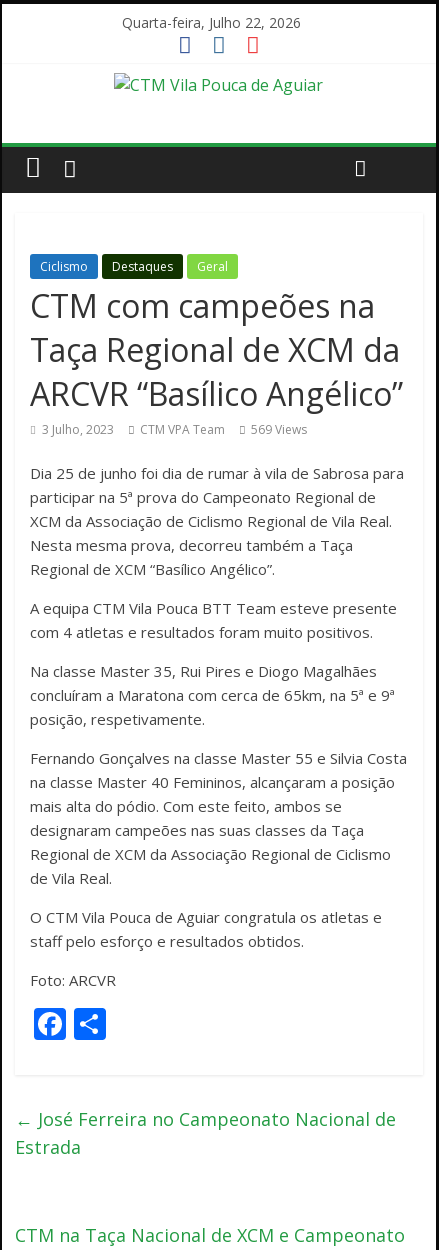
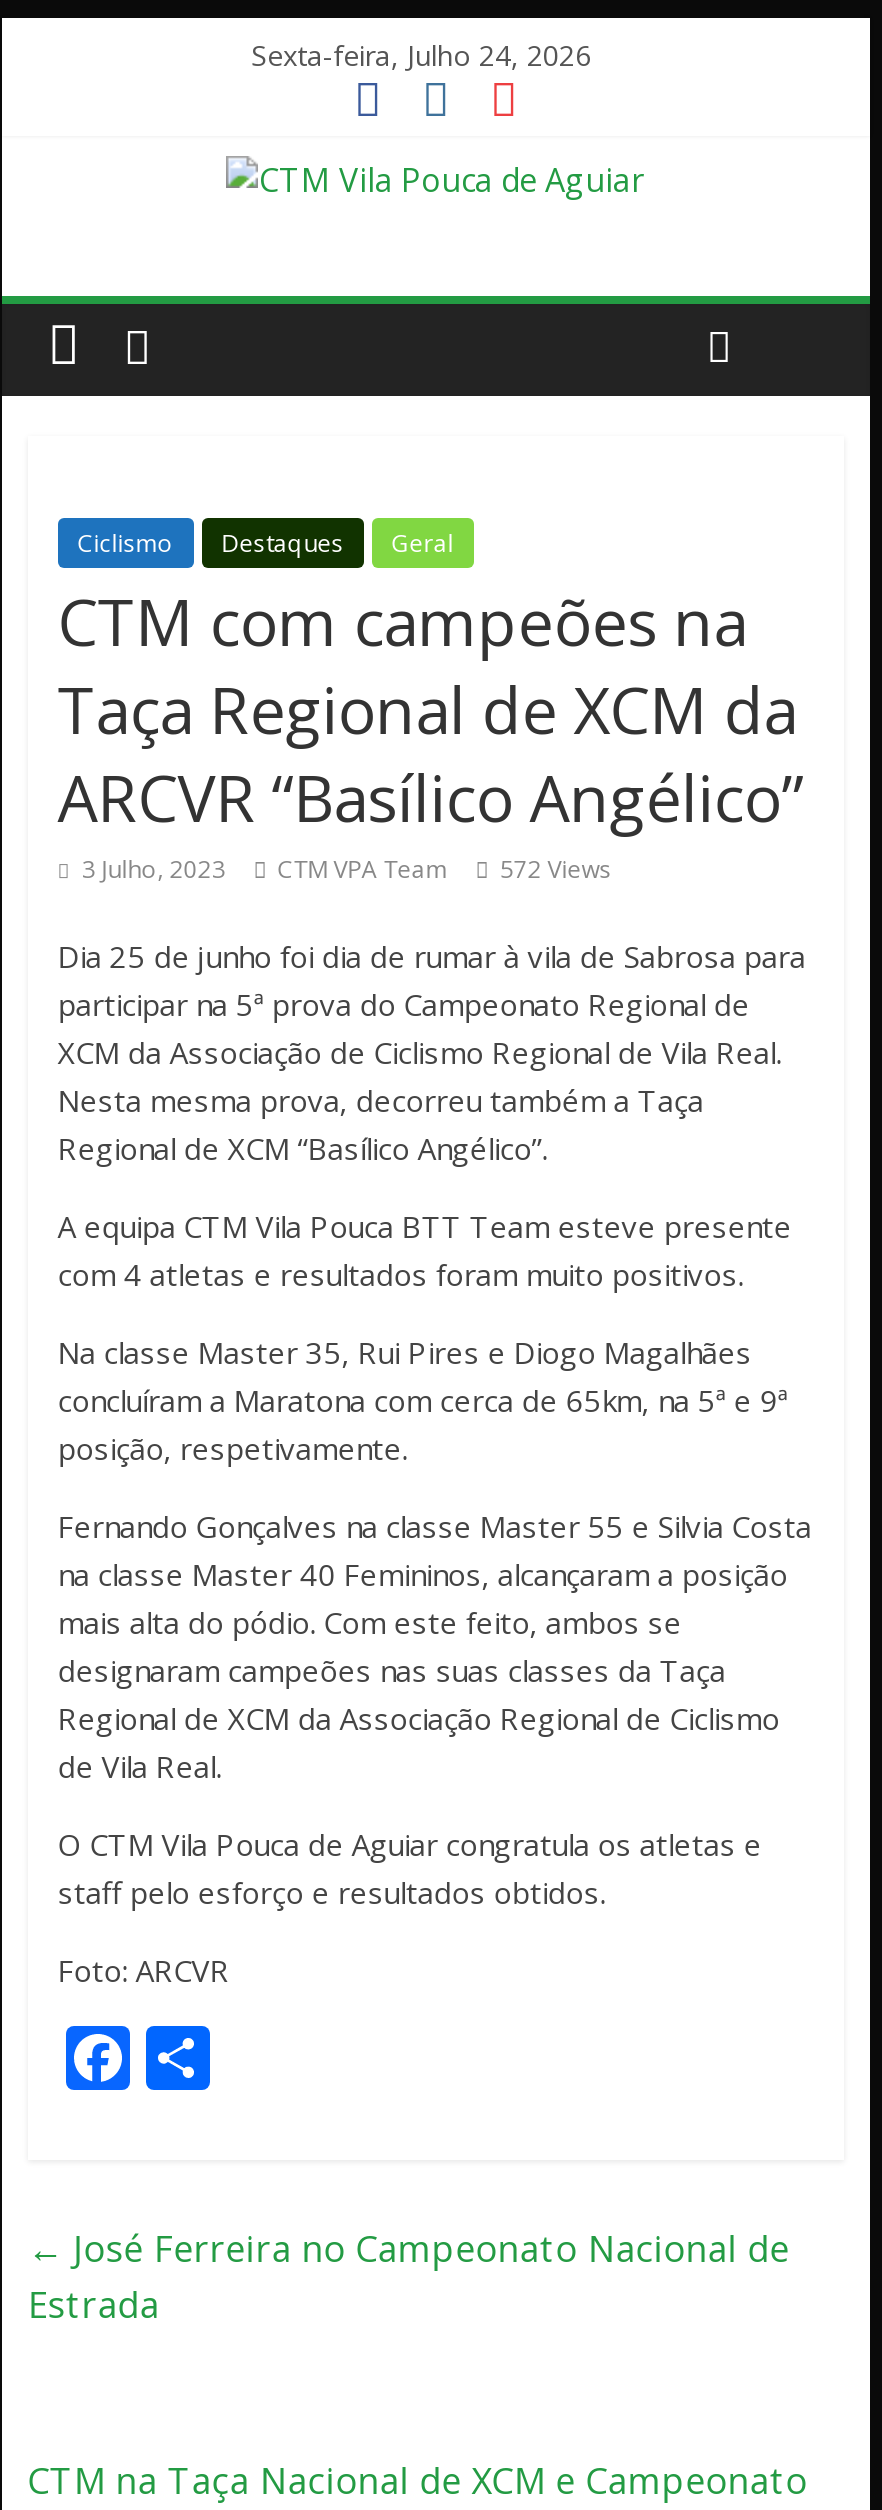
[122,13,301,32] Quarta-feira, Julho 22, 2026 -> [251,36,591,74] Sexta-feira, Julho 24, 2026
[42,421,307,438] 3 Julho, 2023 CTM VPA Team 569 Views -> [82,852,612,886] 3 Julho, 2023 CTM VPA Team 572 Views

